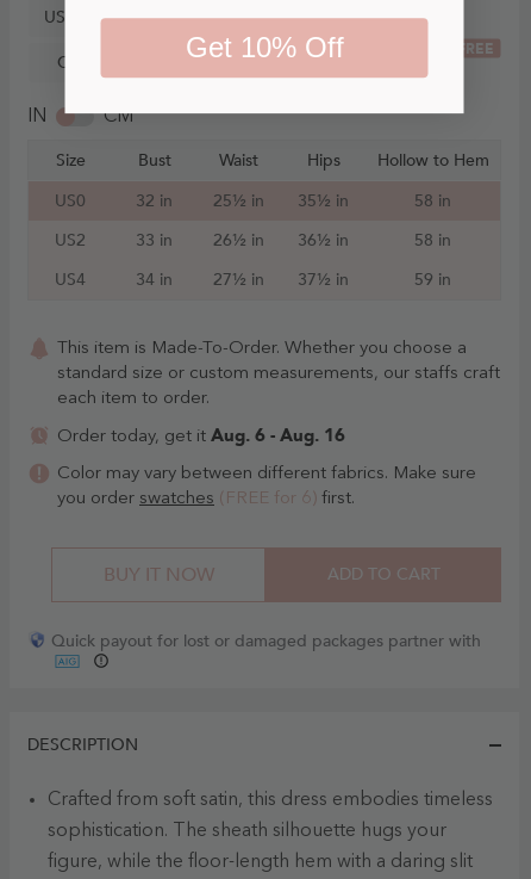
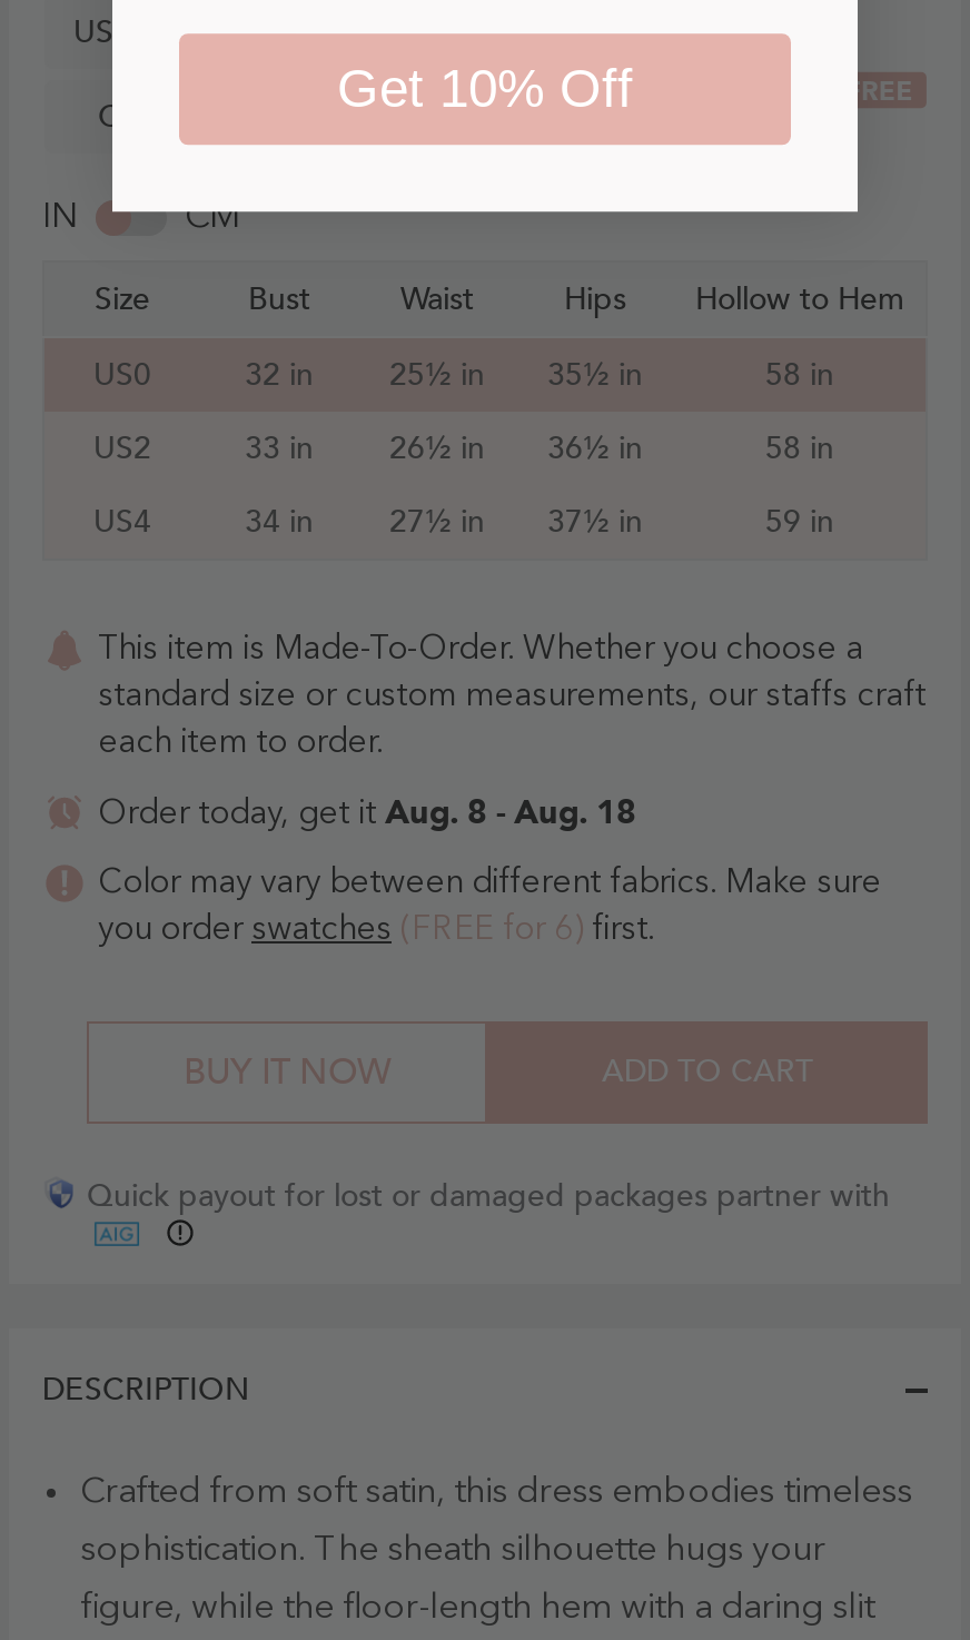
[57,423,345,447] Order today, get it Aug. 6 - Aug. 16 -> [98,789,636,834] Order today, get it Aug. 8 - Aug. 18

